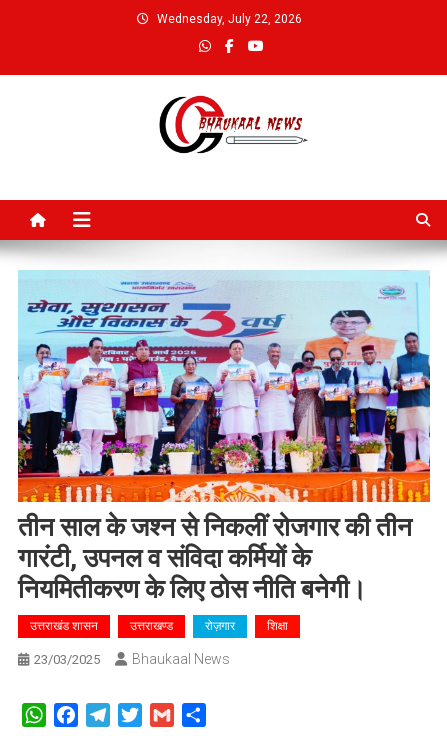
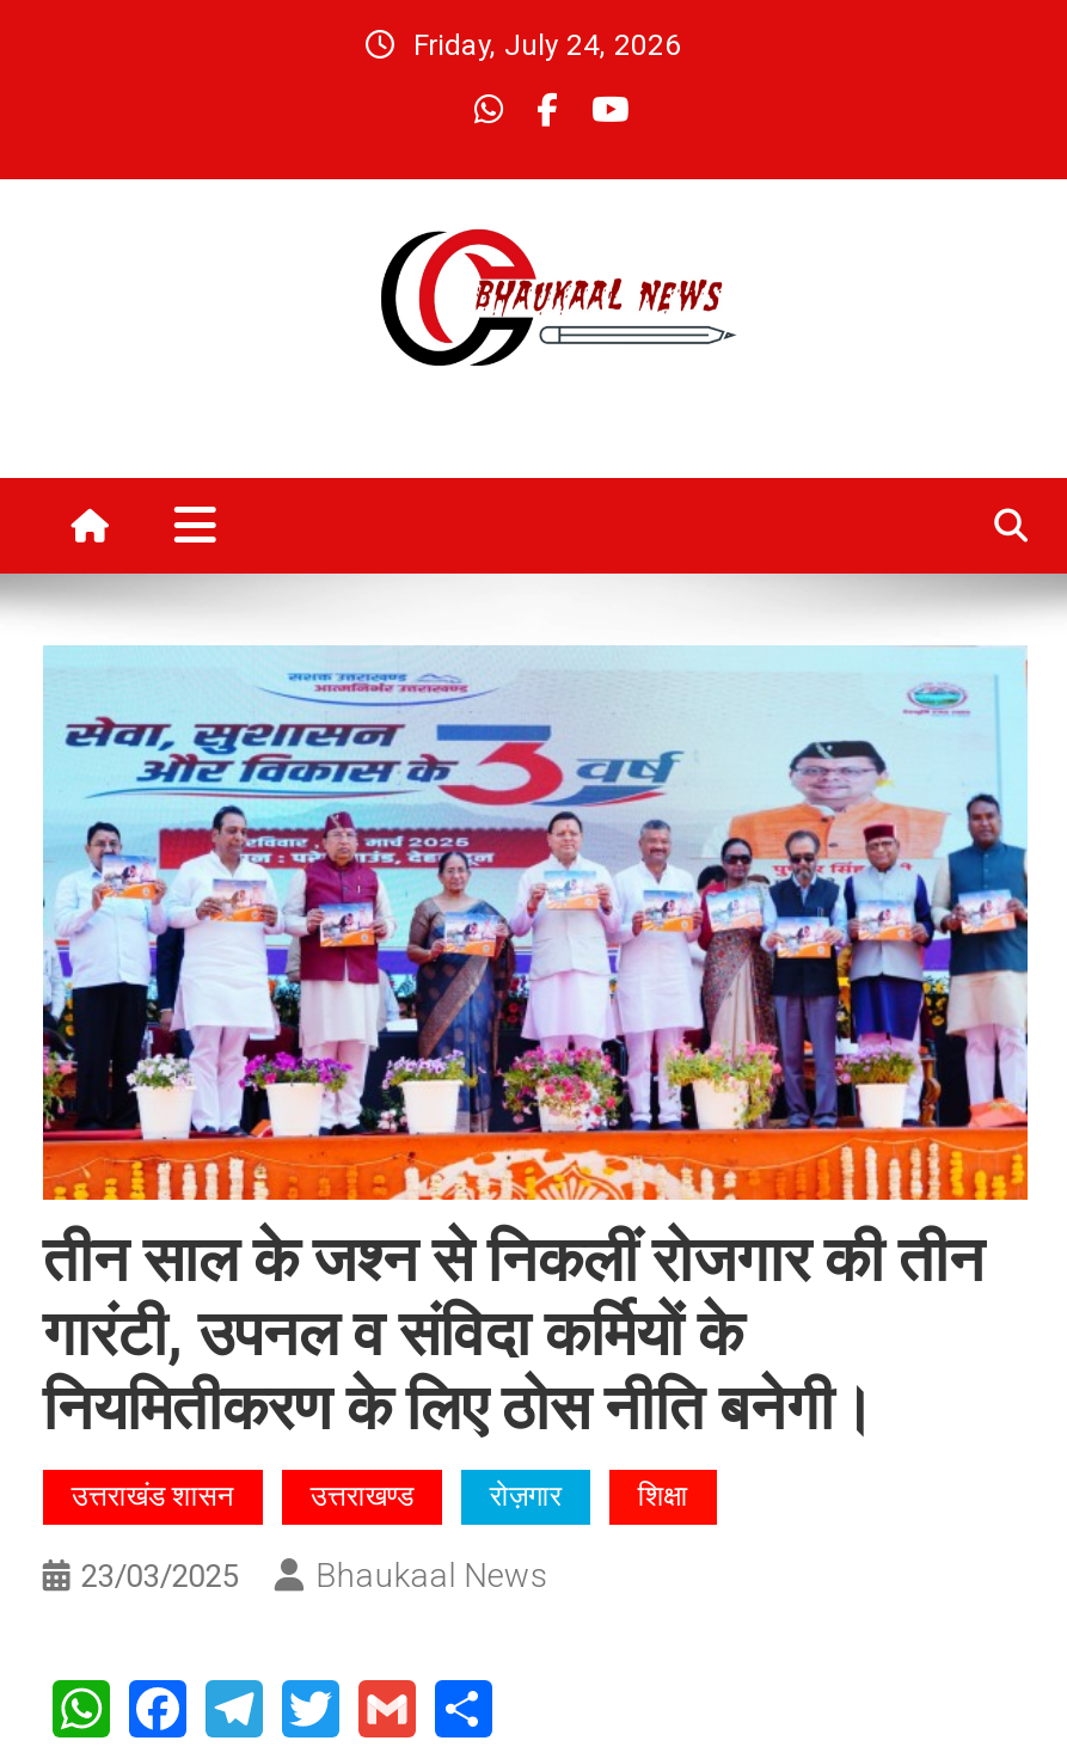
[156,12,301,26] Wednesday, July 22, 2026 -> [413,29,681,62] Friday, July 24, 2026

